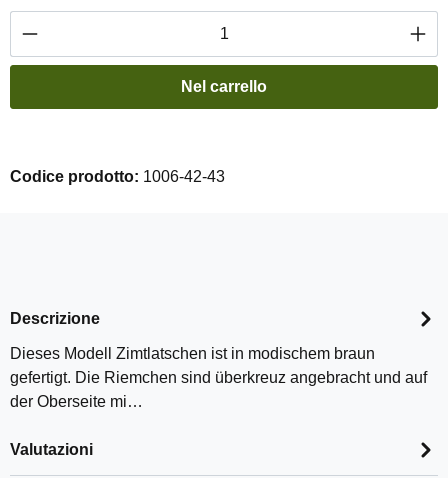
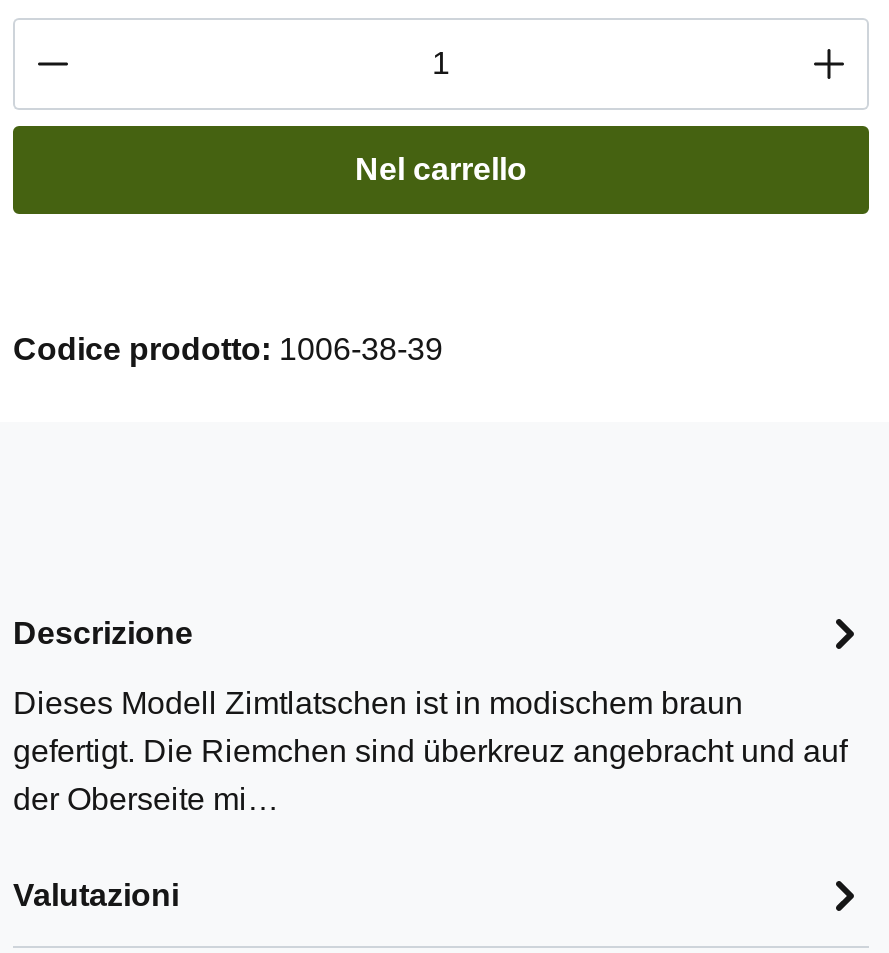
[10,168,225,185] Codice prodotto: 1006-42-43 -> [13,332,443,366] Codice prodotto: 1006-38-39

